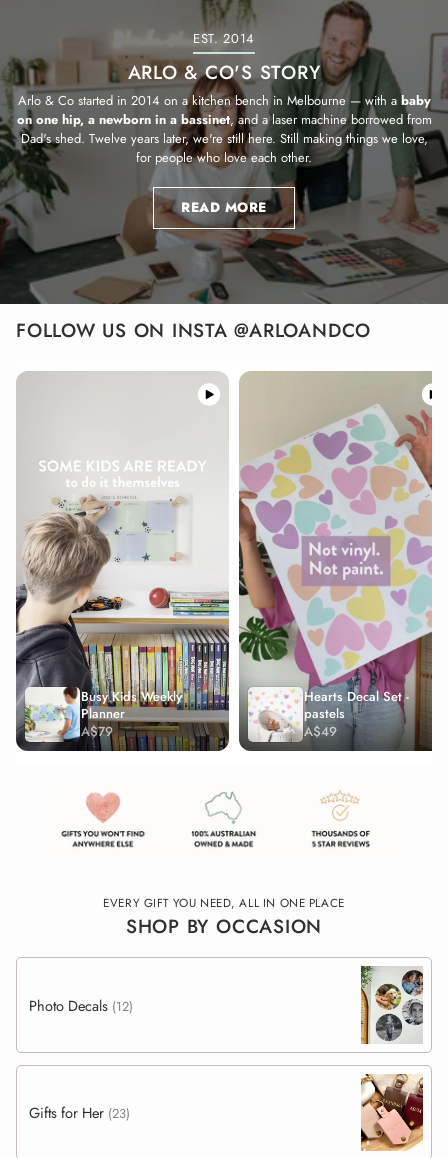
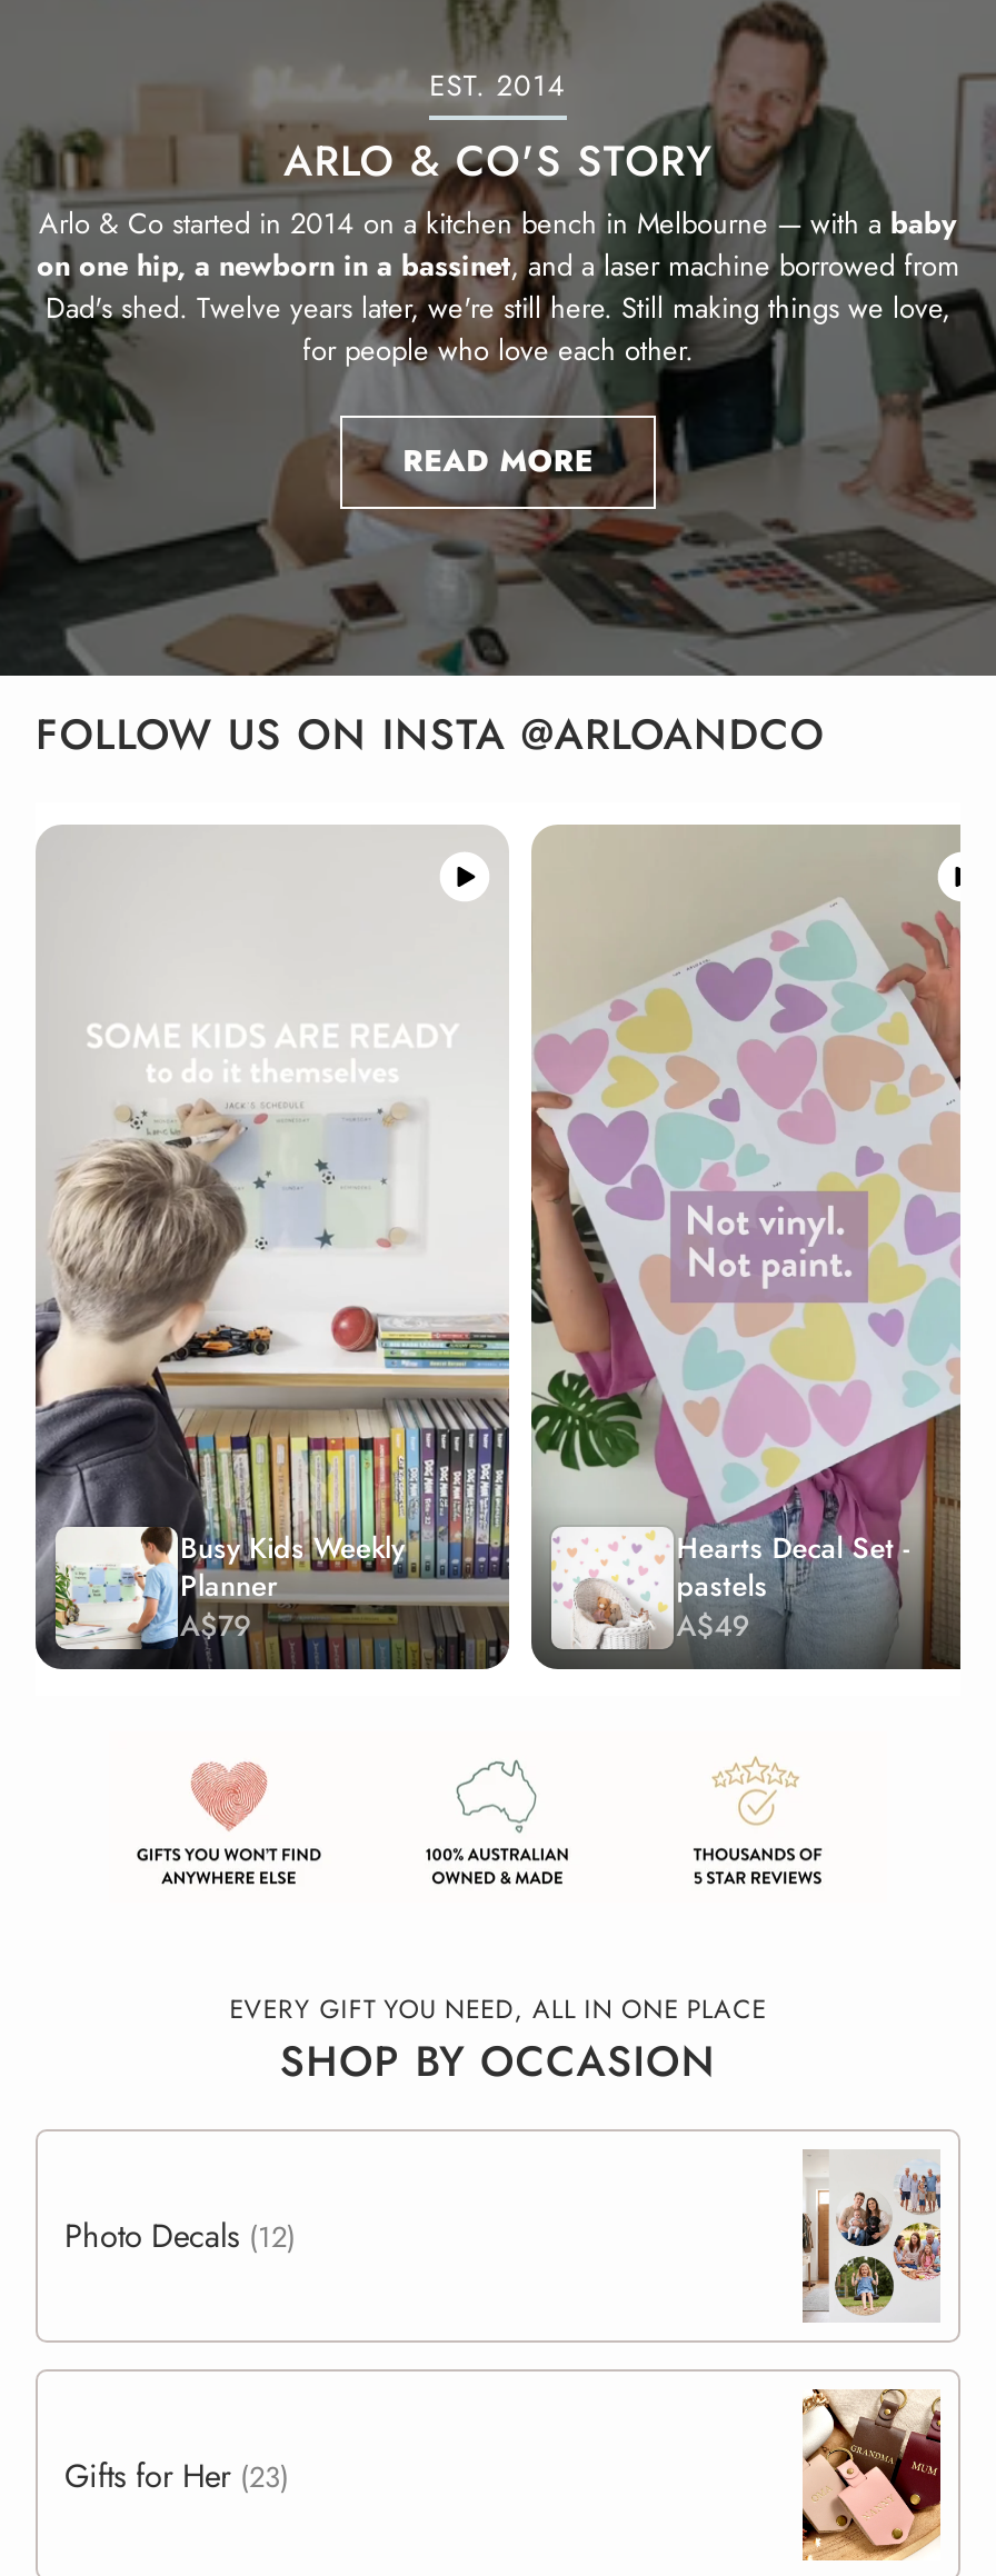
[360,966,424,1045] [image] -> [800,2151,940,2320] [image]

